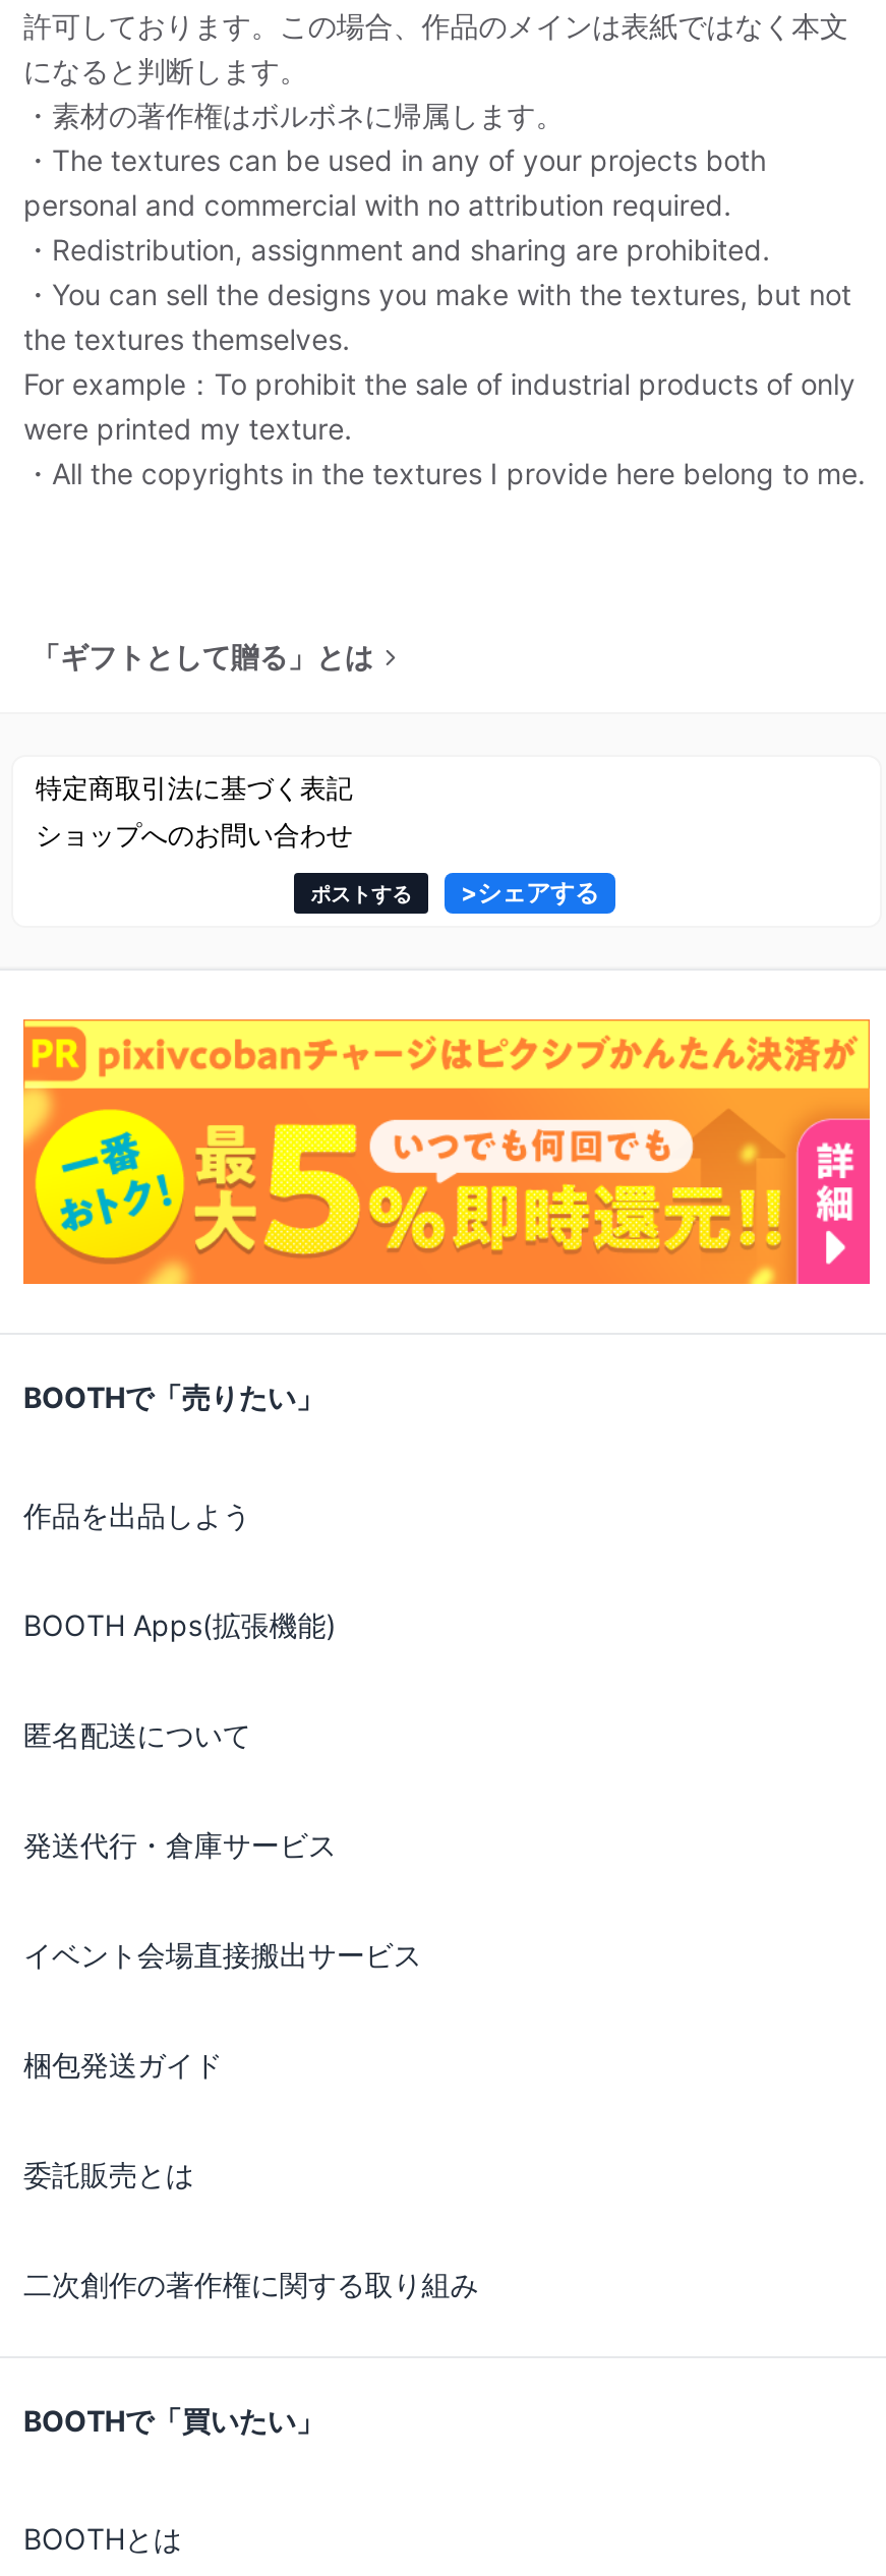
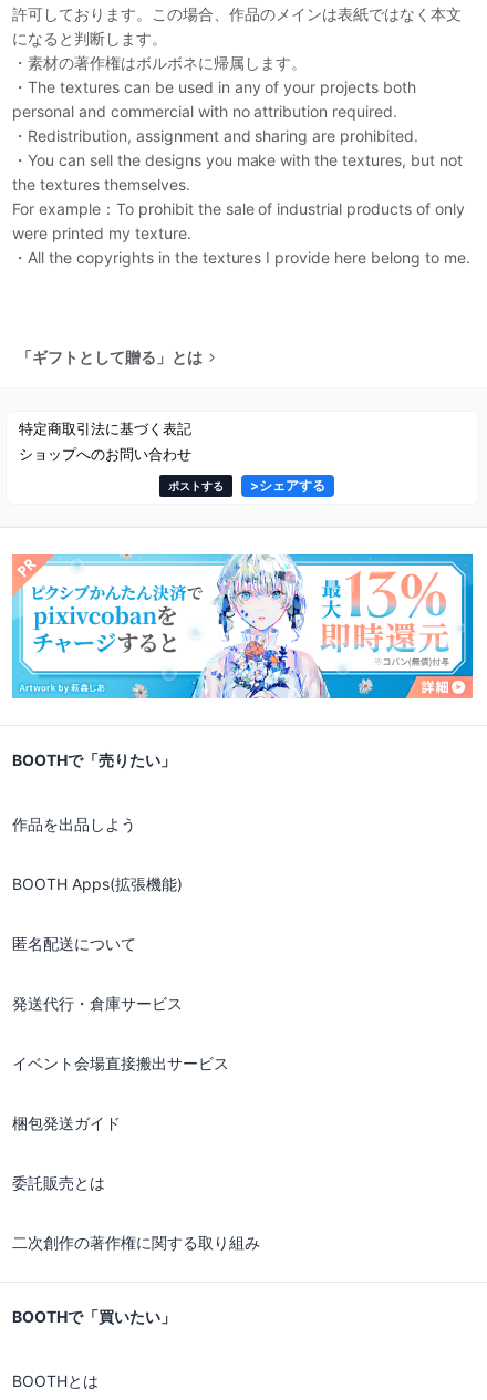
[21,1017,872,1286] [image] -> [11,553,474,699] [image]

